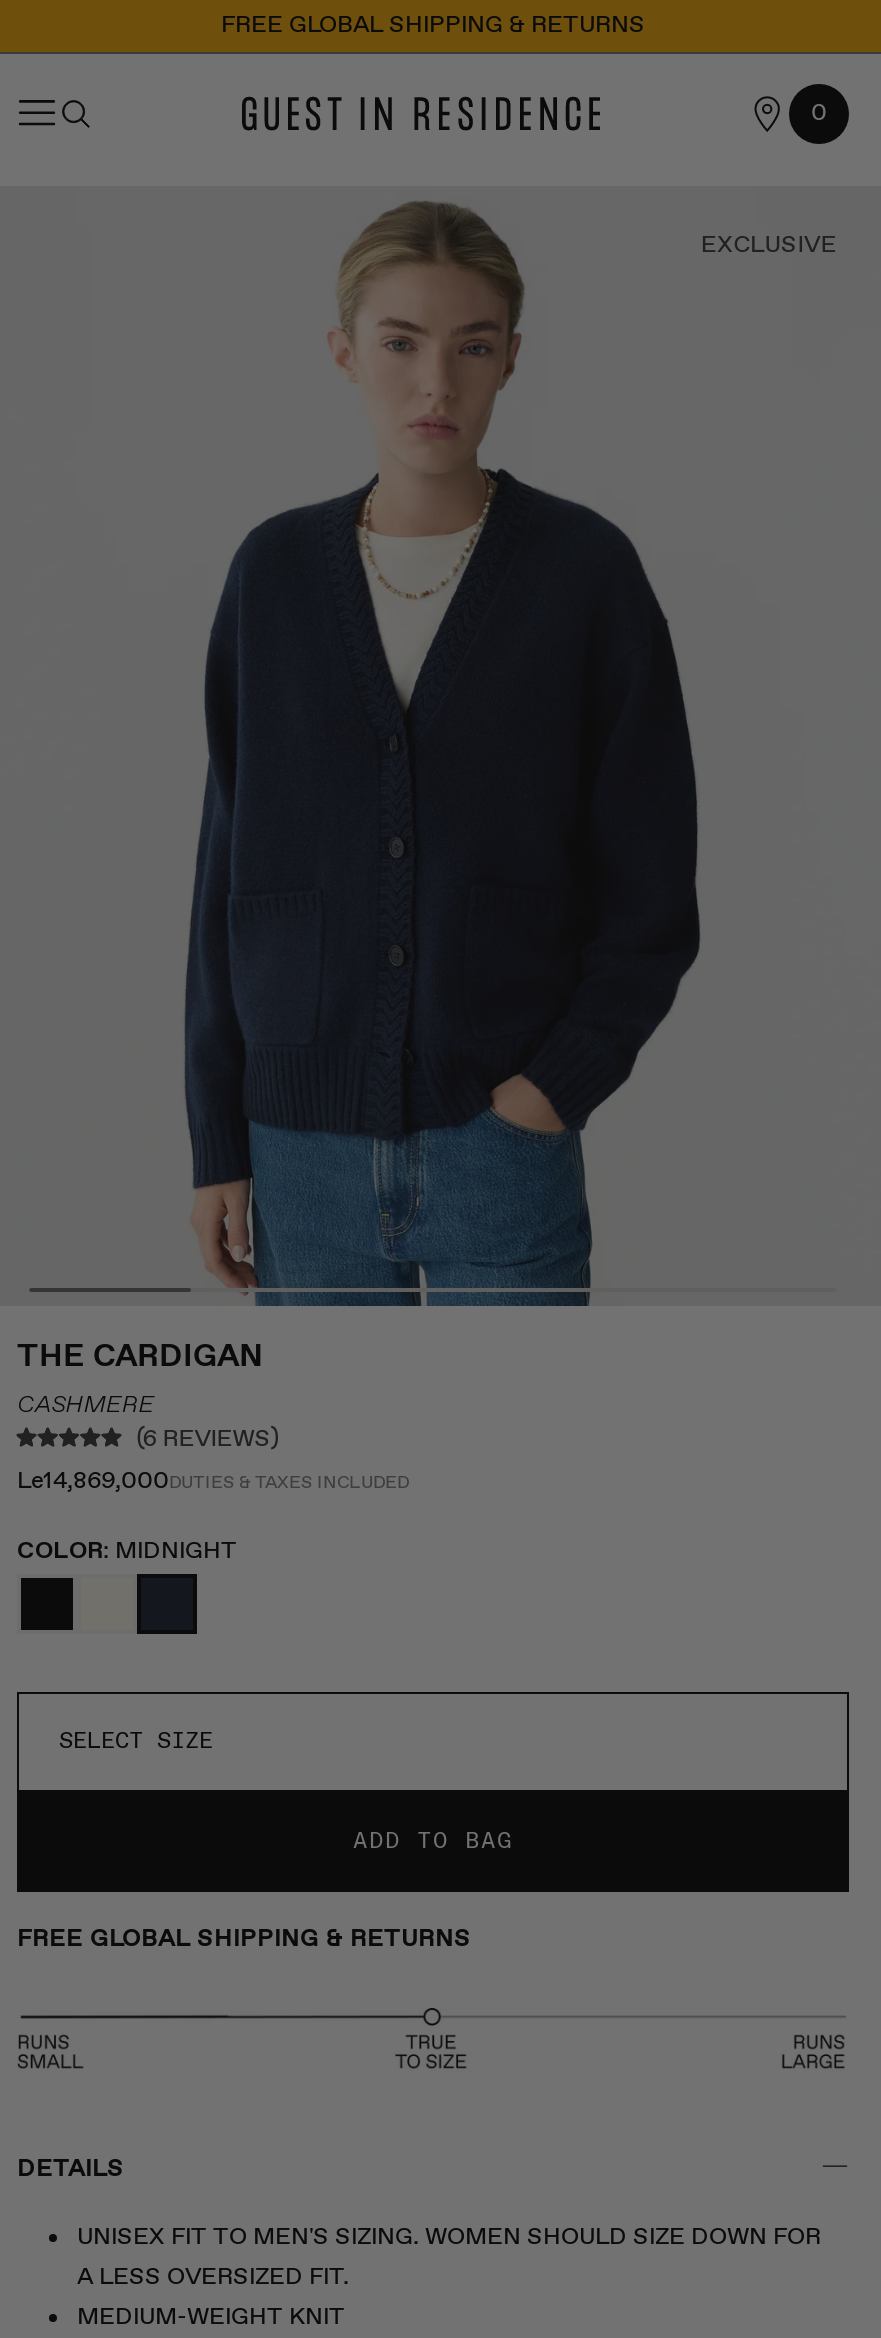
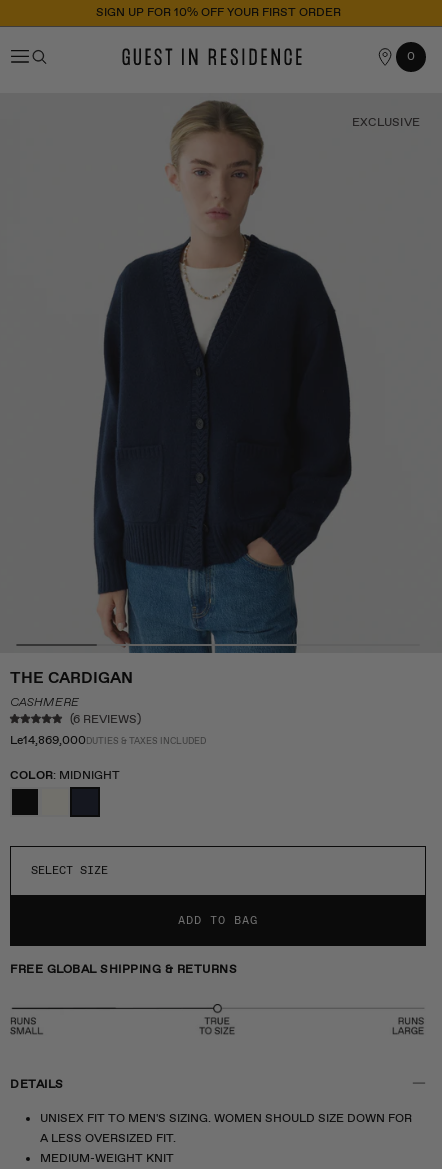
[221,10,645,42] FREE GLOBAL SHIPPING & RETURNS -> [95,5,340,21] SIGN UP FOR 10% OFF YOUR FIRST ORDER

